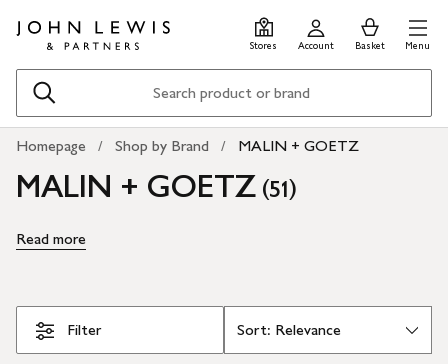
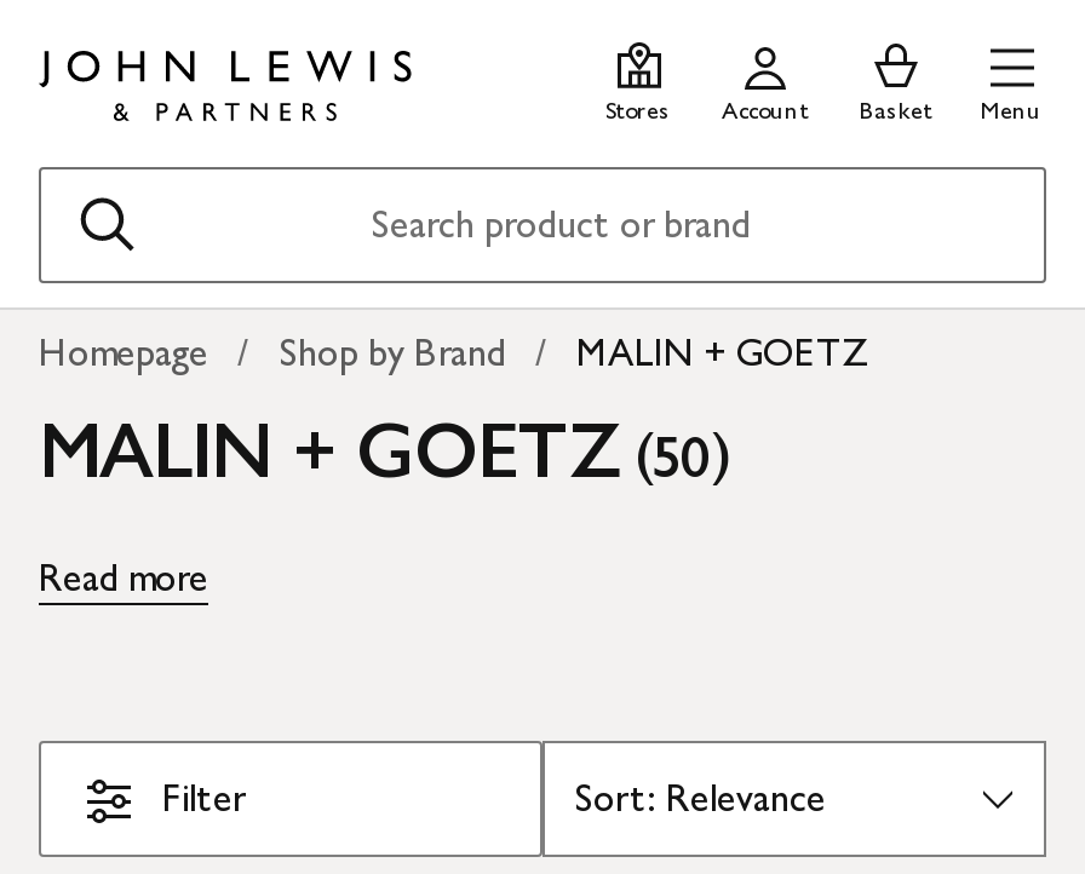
[16,167,297,205] MALIN + GOETZ (51) -> [39,404,731,496] MALIN + GOETZ (50)

